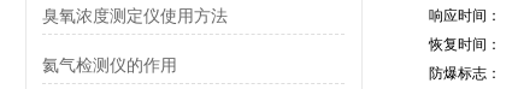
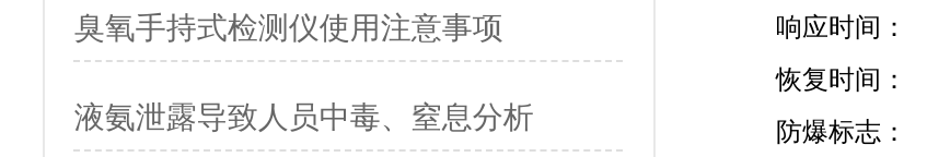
[43,6,228,25] 臭氧浓度测定仪使用方法 -> [74,10,503,45] 臭氧手持式检测仪使用注意事项
[43,55,178,75] 氦气检测仪的作用 -> [74,99,534,134] 液氨泄露导致人员中毒、窒息分析

